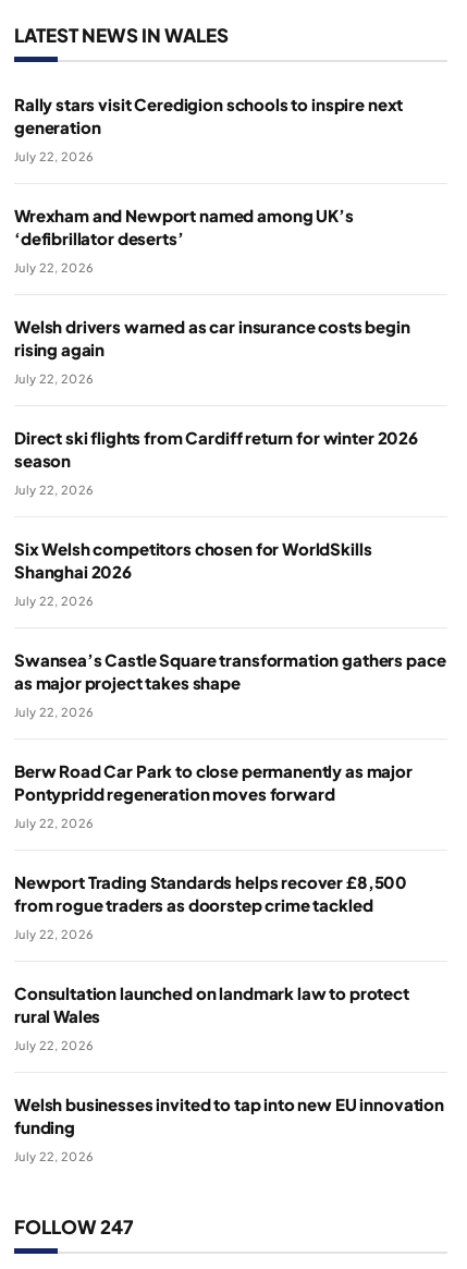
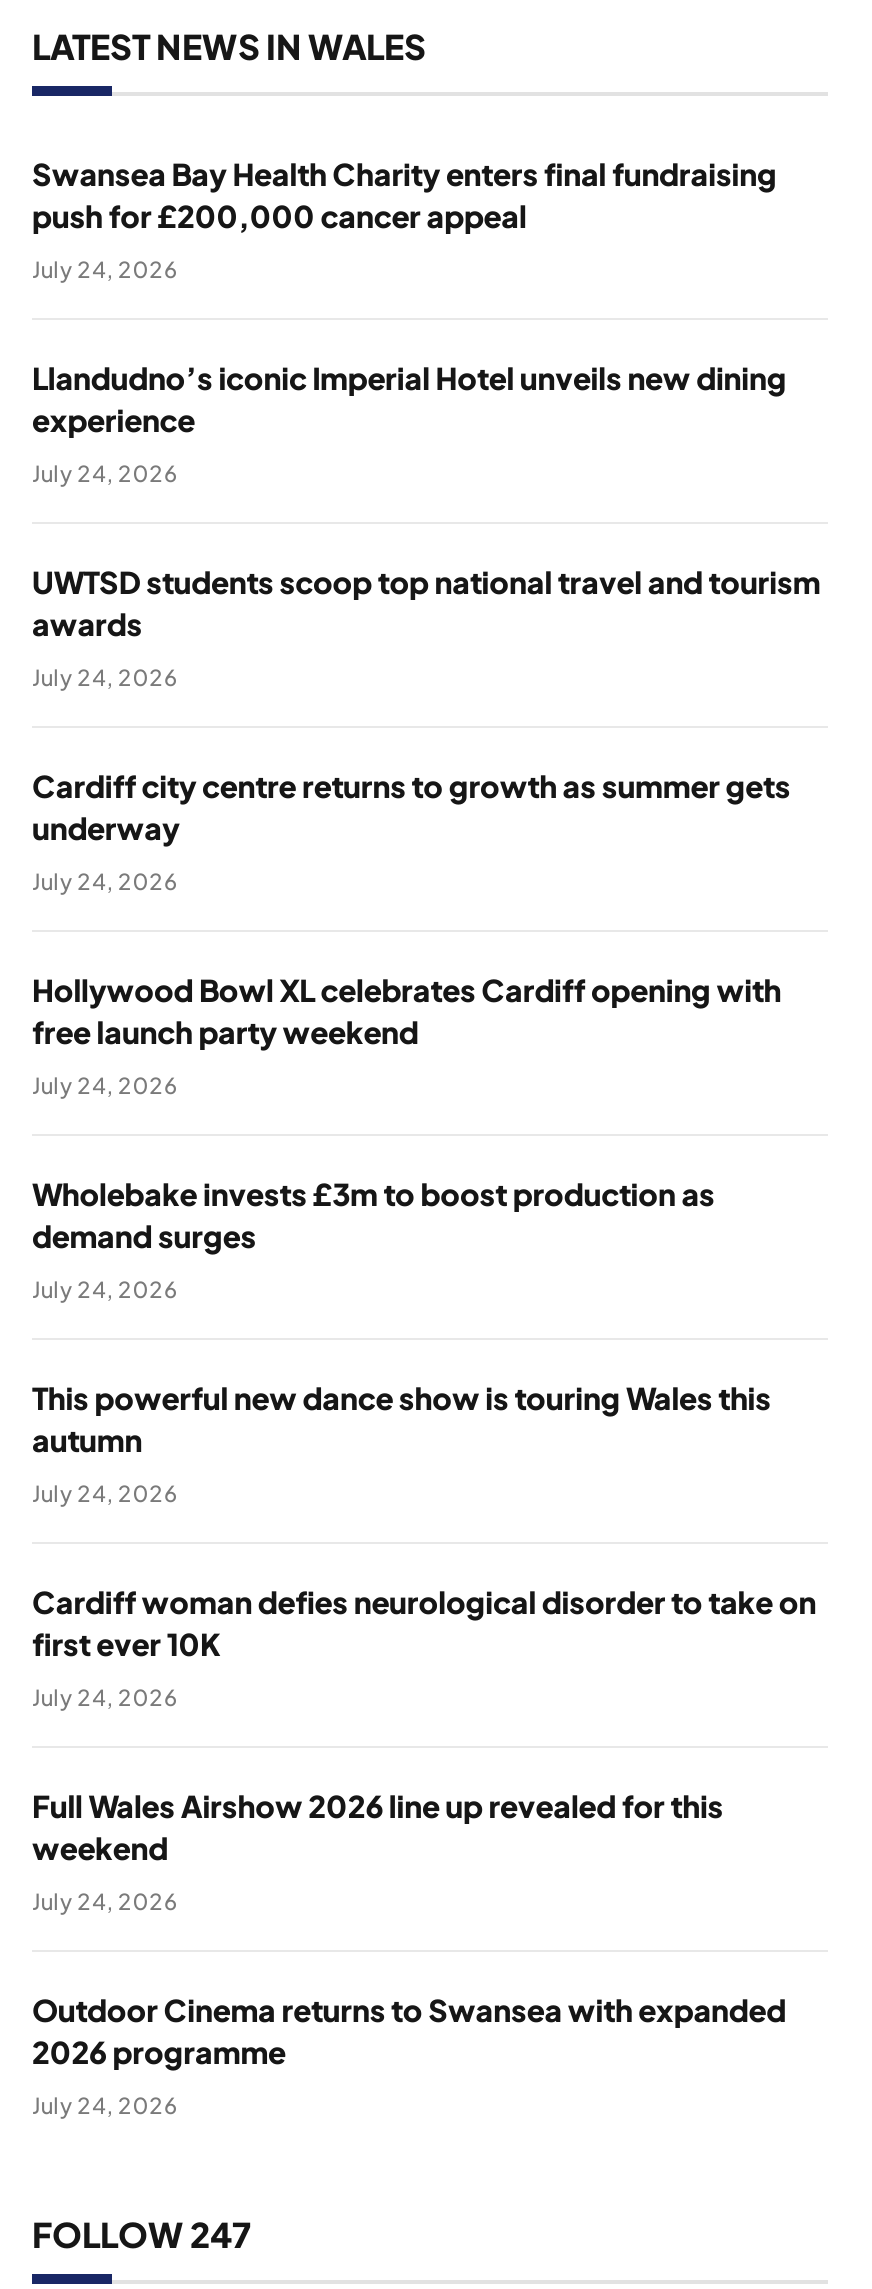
[14,93,403,137] Rally stars visit Ceredigion schools to inspire next | generation -> [32,153,777,233] Swansea Bay Health Charity enters final fundraising | push for £200,000 cancer appeal
[14,149,94,163] July 22, 2026 -> [32,255,179,281] July 24, 2026
[14,204,353,248] Wrexham and Newport named among UK’s | ‘defibrillator deserts’ -> [32,357,786,437] Llandudno’s iconic Imperial Hotel unveils new dining | experience
[14,260,94,274] July 22, 2026 -> [32,459,179,485] July 24, 2026
[14,316,410,359] Welsh drivers warned as car insurance costs begin | rising again -> [32,561,820,641] UWTSD students scoop top national travel and tourism | awards
[14,371,94,385] July 22, 2026 -> [32,663,179,689] July 24, 2026
[14,427,418,470] Direct ski flights from Cardiff return for winter 2026 | season -> [32,765,790,845] Cardiff city centre returns to growth as summer gets | underway
[14,482,94,496] July 22, 2026 -> [32,867,179,893] July 24, 2026
[14,538,372,581] Six Welsh competitors chosen for WorldSkills | Shanghai 2026 -> [32,969,781,1049] Hollywood Bowl XL celebrates Cardiff opening with | free launch party weekend
[14,593,94,607] July 22, 2026 -> [32,1071,179,1097] July 24, 2026
[14,649,446,692] Swansea’s Castle Square transformation gathers pace | as major project takes shape -> [32,1173,715,1253] Wholebake invests £3m to boost production as | demand surges
[14,704,94,719] July 22, 2026 -> [32,1275,179,1301] July 24, 2026
[14,760,412,804] Berw Road Car Park to close permanently as major | Pontypridd regeneration moves forward -> [32,1377,771,1457] This powerful new dance show is touring Wales this | autumn
[14,816,94,830] July 22, 2026 -> [32,1479,179,1505] July 24, 2026
[14,871,407,915] Newport Trading Standards helps recover £8,500 | from rogue traders as doorstep crime tackled -> [32,1581,816,1661] Cardiff woman defies neurological disorder to take on | first ever 10K
[14,927,94,941] July 22, 2026 -> [32,1683,179,1709] July 24, 2026
[14,982,409,1026] Consultation launched on landmark law to protect | rural Wales -> [32,1785,723,1865] Full Wales Airshow 2026 line up revealed for this | weekend
[14,1038,94,1052] July 22, 2026 -> [32,1887,179,1913] July 24, 2026
[14,1093,444,1137] Welsh businesses invited to tap into new EU innovation | funding -> [32,1989,786,2069] Outdoor Cinema returns to Swansea with expanded | 2026 programme
[14,1149,94,1163] July 22, 2026 -> [32,2091,179,2117] July 24, 2026

